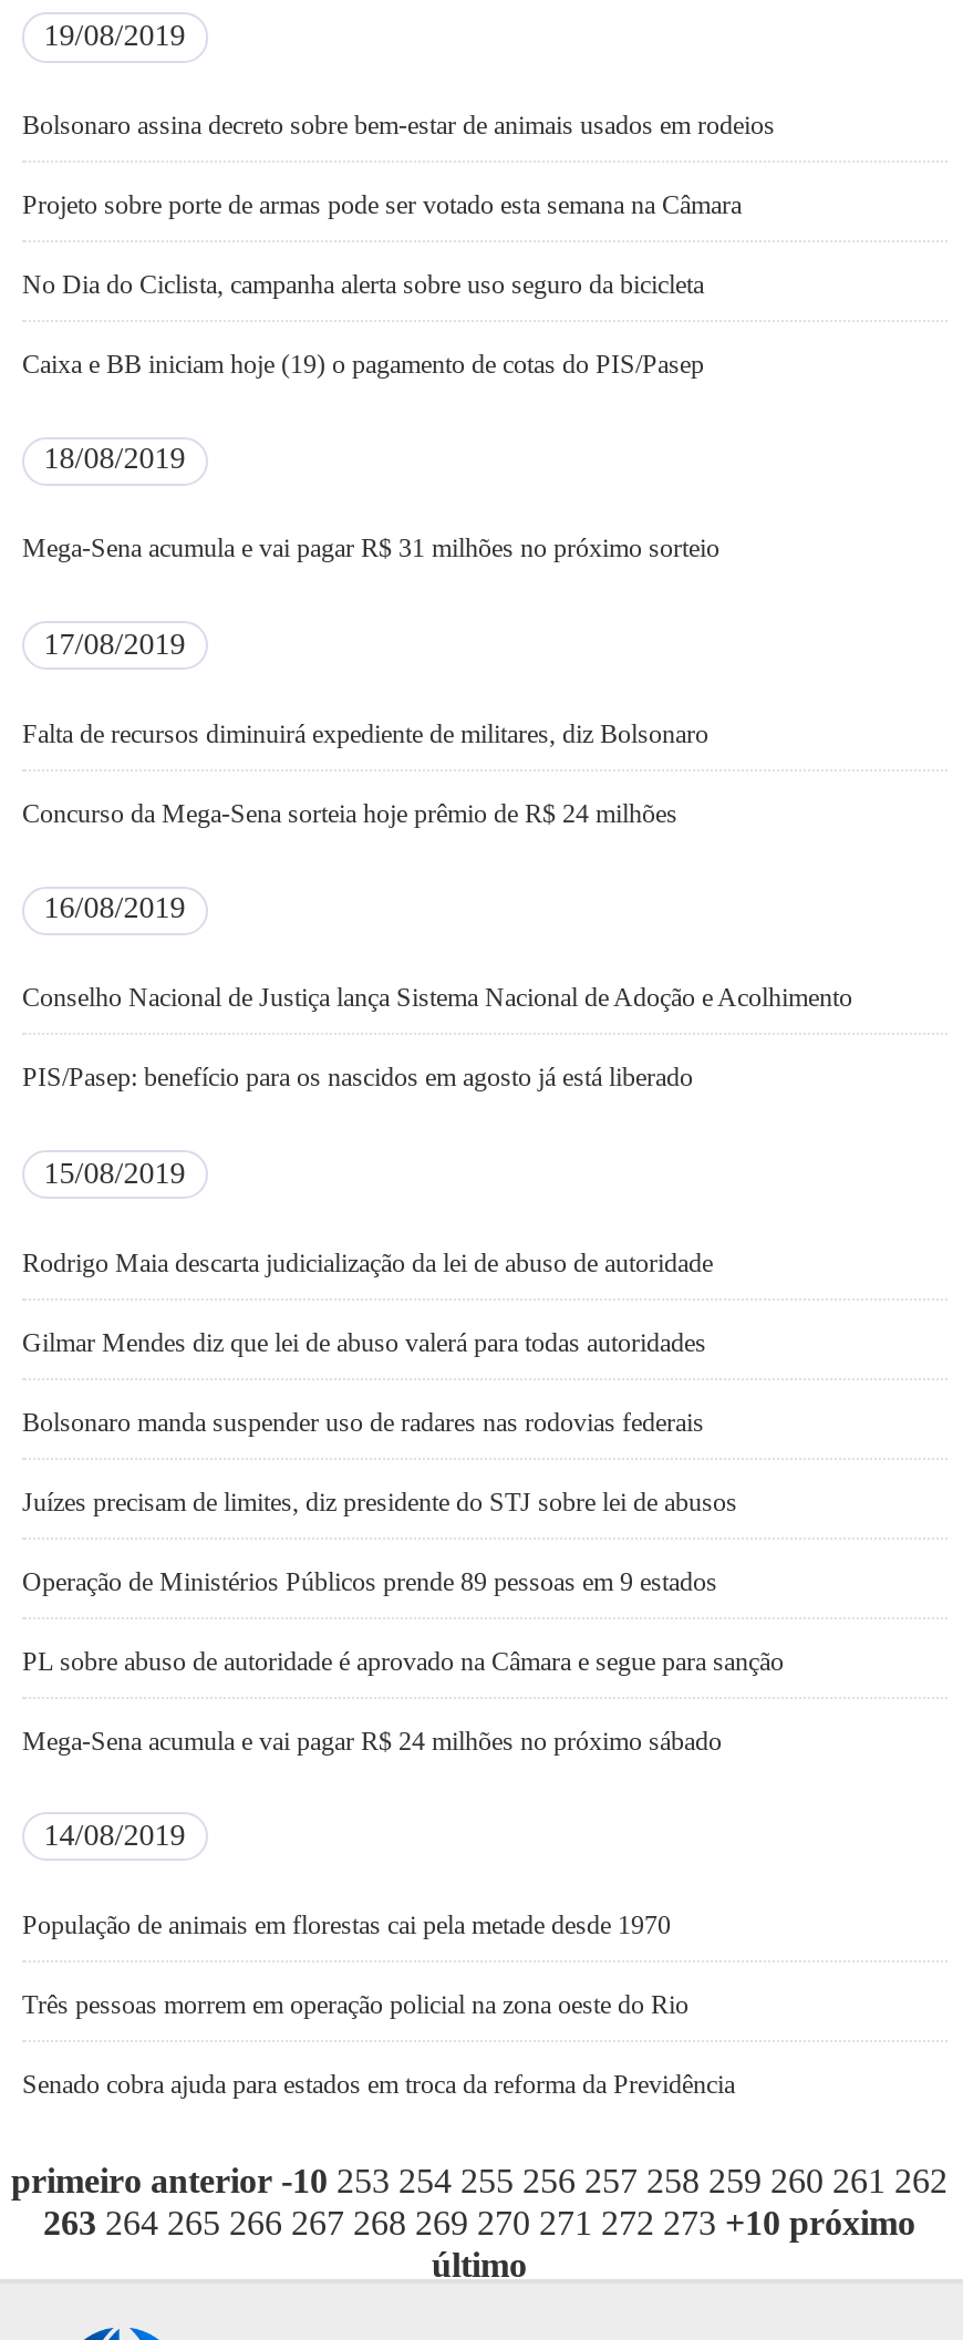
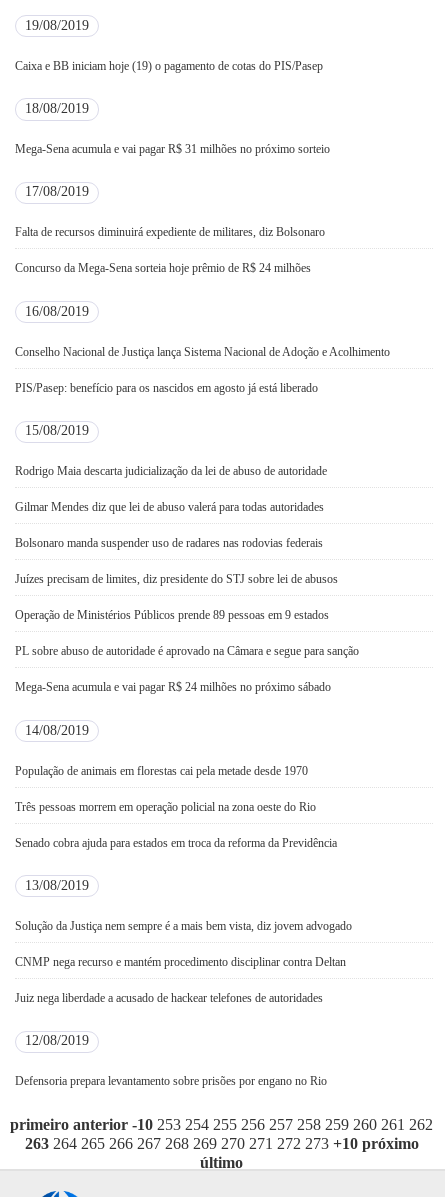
[22,110,775,300] Bolsonaro assina decreto sobre bem-estar de animais usados em rodeios | Projeto sobre porte de armas pode ser votado esta semana na Câmara | No Dia do Ciclista, campanha alerta sobre uso seguro da bicicleta -> none
moved [22,349,852,2100] -> [15,59,390,849]: Caixa e BB iniciam hoje (19) o pagamento de cotas do PIS/Pasep | 18/08/2019 | Mega-Sena acumula e vai pagar R$ 31 milhões no próximo sorteio | ... | Três pessoas morrem em operação policial na zona oeste do Rio | Senado cobra ajuda para estados em troca da reforma da Previdência
none -> [15,878,352,1088] 13/08/2019 | Solução da Justiça nem sempre é a mais bem vista, diz jovem advogado | CNMP nega recurso e mantém procedimento disciplinar contra Deltan | Juiz nega liberdade a acusado de hackear telefones de autoridades | 12/08/2019 | Defensoria prepara levantamento sobre prisões por engano no Rio

